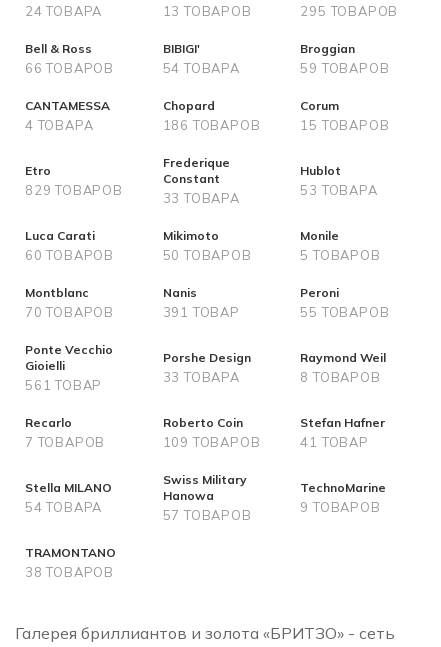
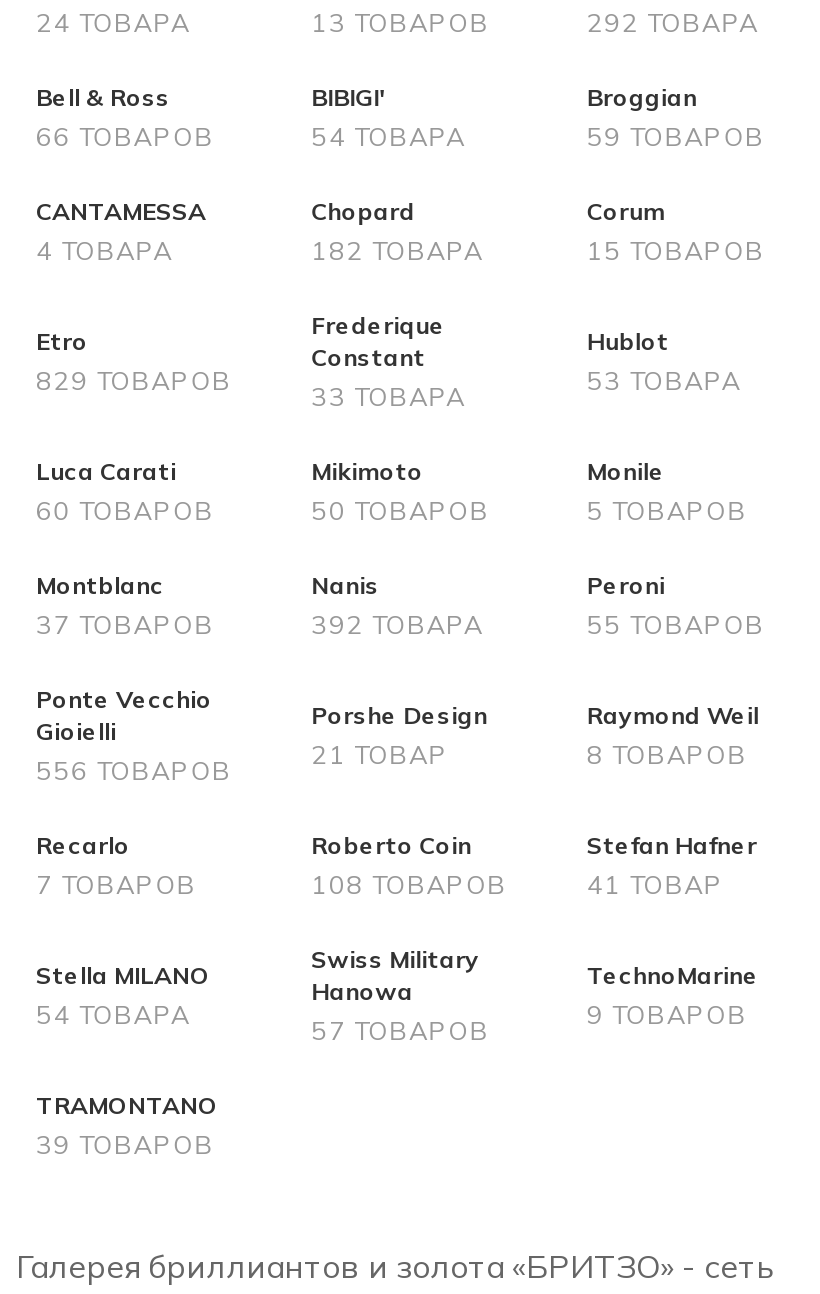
[300,3,398,19] 295 ТОВАРОВ -> [587,6,759,38] 292 ТОВАРА
[163,117,260,133] 186 ТОВАРОВ -> [311,234,483,266] 182 ТОВАРА
[25,304,114,320] 70 ТОВАРОВ -> [36,608,214,640] 37 ТОВАРОВ
[163,304,240,320] 391 ТОВАР -> [311,608,483,640] 392 ТОВАРА
[163,369,240,385] 33 ТОВАРА -> [311,738,448,770] 21 ТОВАР
[25,377,102,393] 561 ТОВАР -> [36,754,232,786] 556 ТОВАРОВ
[163,434,260,450] 109 ТОВАРОВ -> [311,868,507,900] 108 ТОВАРОВ
[25,564,114,580] 38 ТОВАРОВ -> [36,1128,214,1160] 39 ТОВАРОВ

